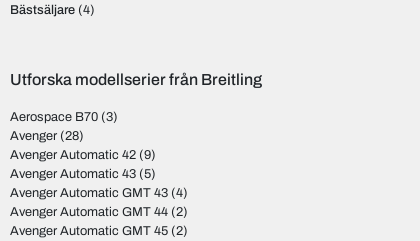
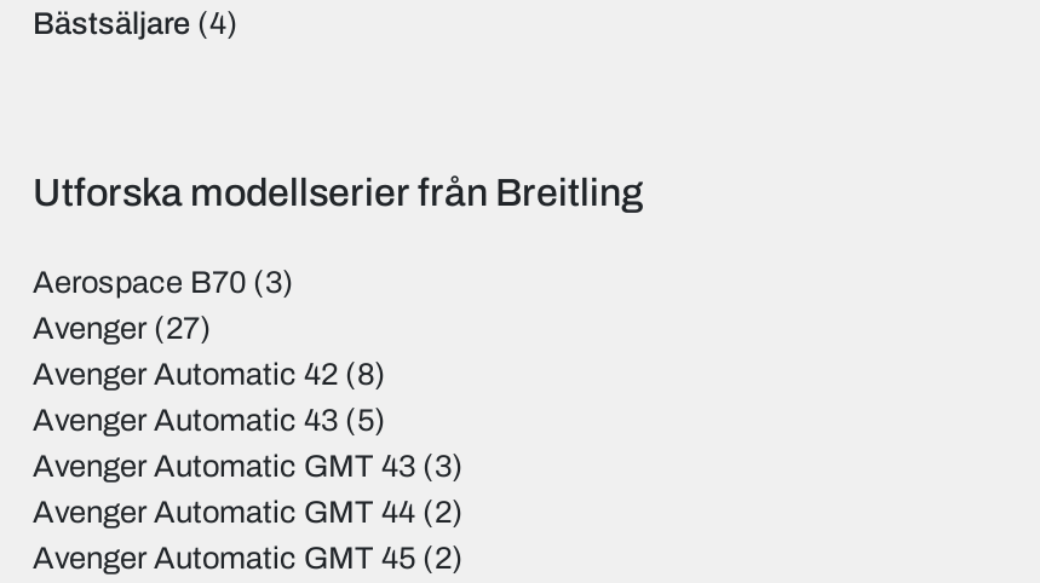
[10,129,84,143] Avenger (28) -> [33,312,212,346] Avenger (27)
[10,148,156,162] Avenger Automatic 42 (9) -> [33,358,386,392] Avenger Automatic 42 (8)
[10,186,188,200] Avenger Automatic GMT 43 (4) -> [33,450,464,484] Avenger Automatic GMT 43 (3)

